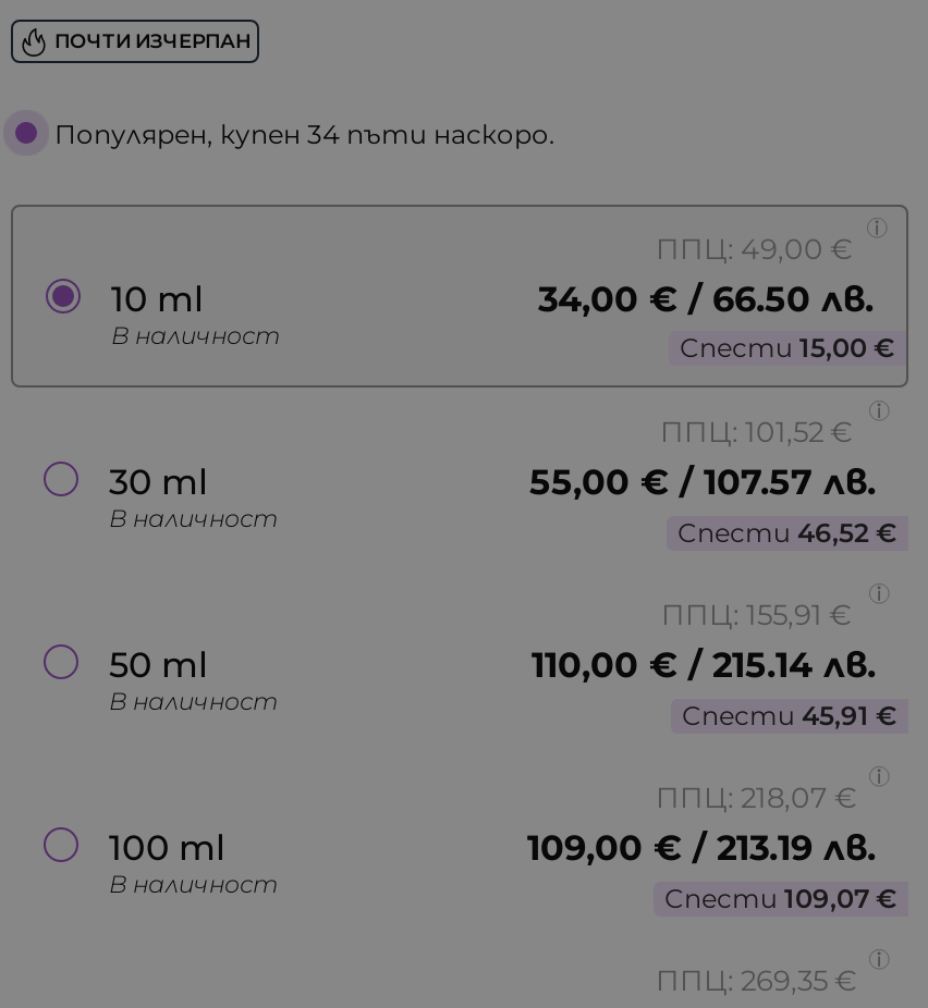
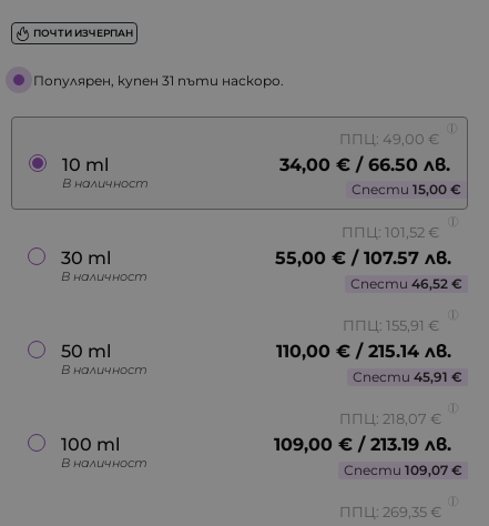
[54,118,555,150] Популярен, купен 34 пъти наскоро. -> [33,72,284,89] Популярен, купен 31 пъти наскоро.

